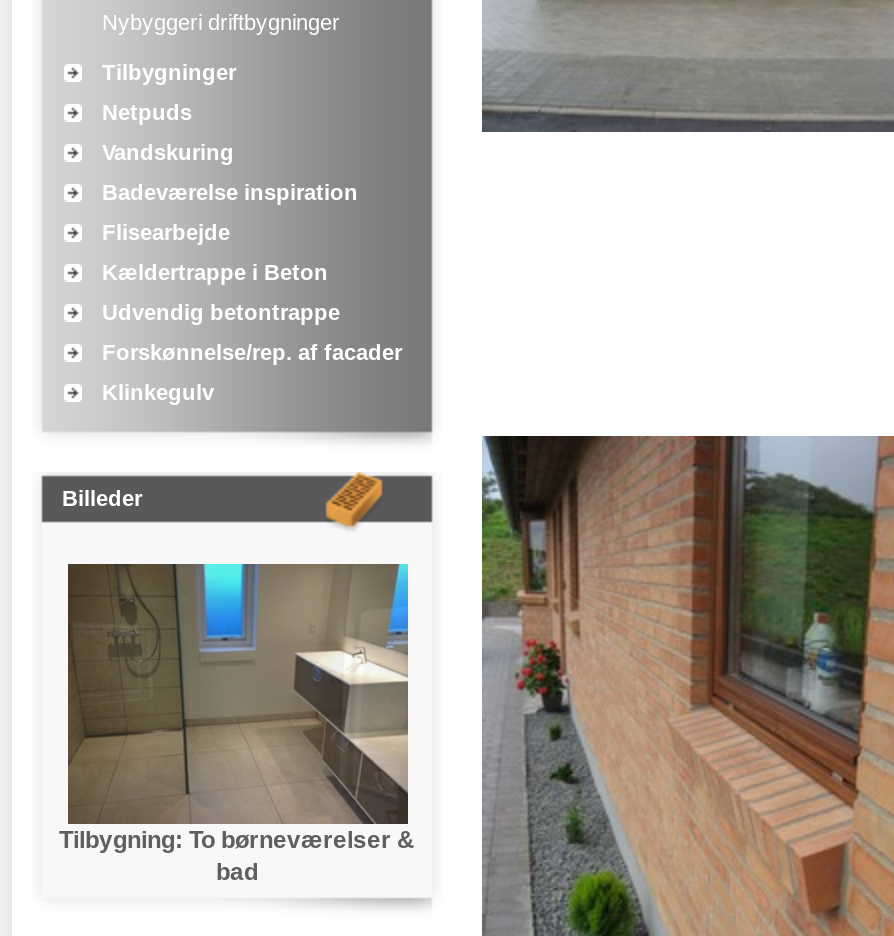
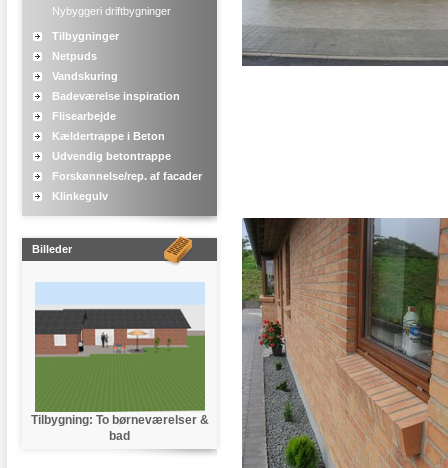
[66,562,410,822] [image] -> [35,282,205,411] [image]

